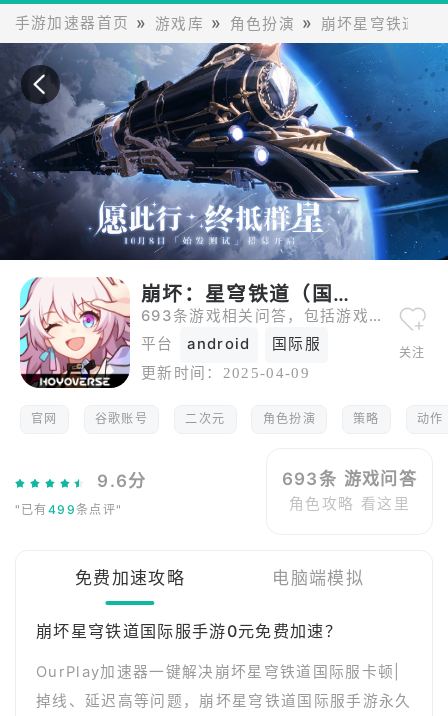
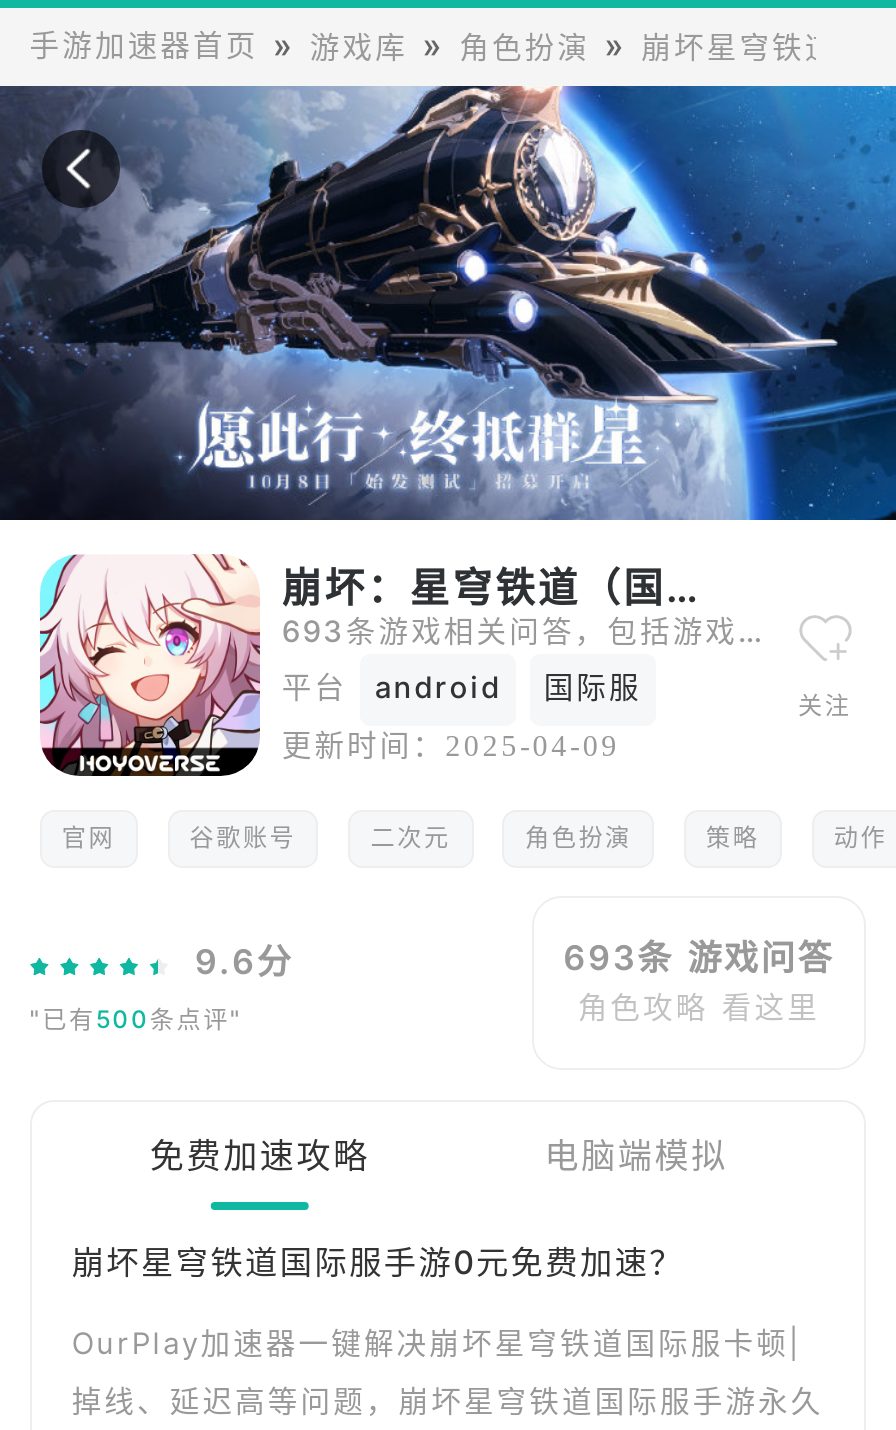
[15,502,122,517] "已有499条点评" -> [30,1004,243,1034] "已有500条点评"

